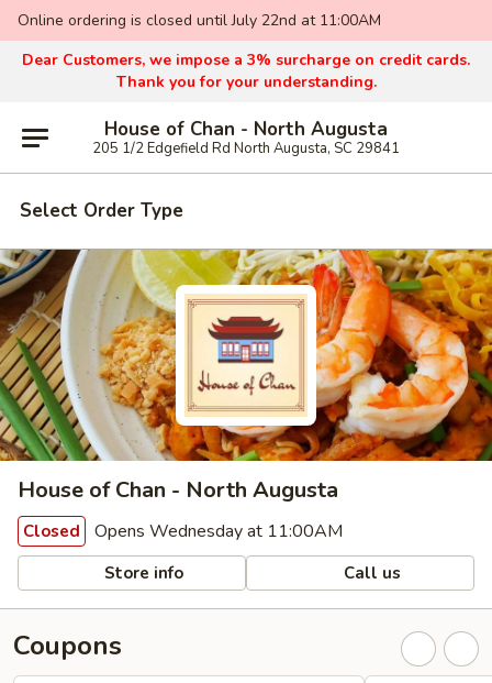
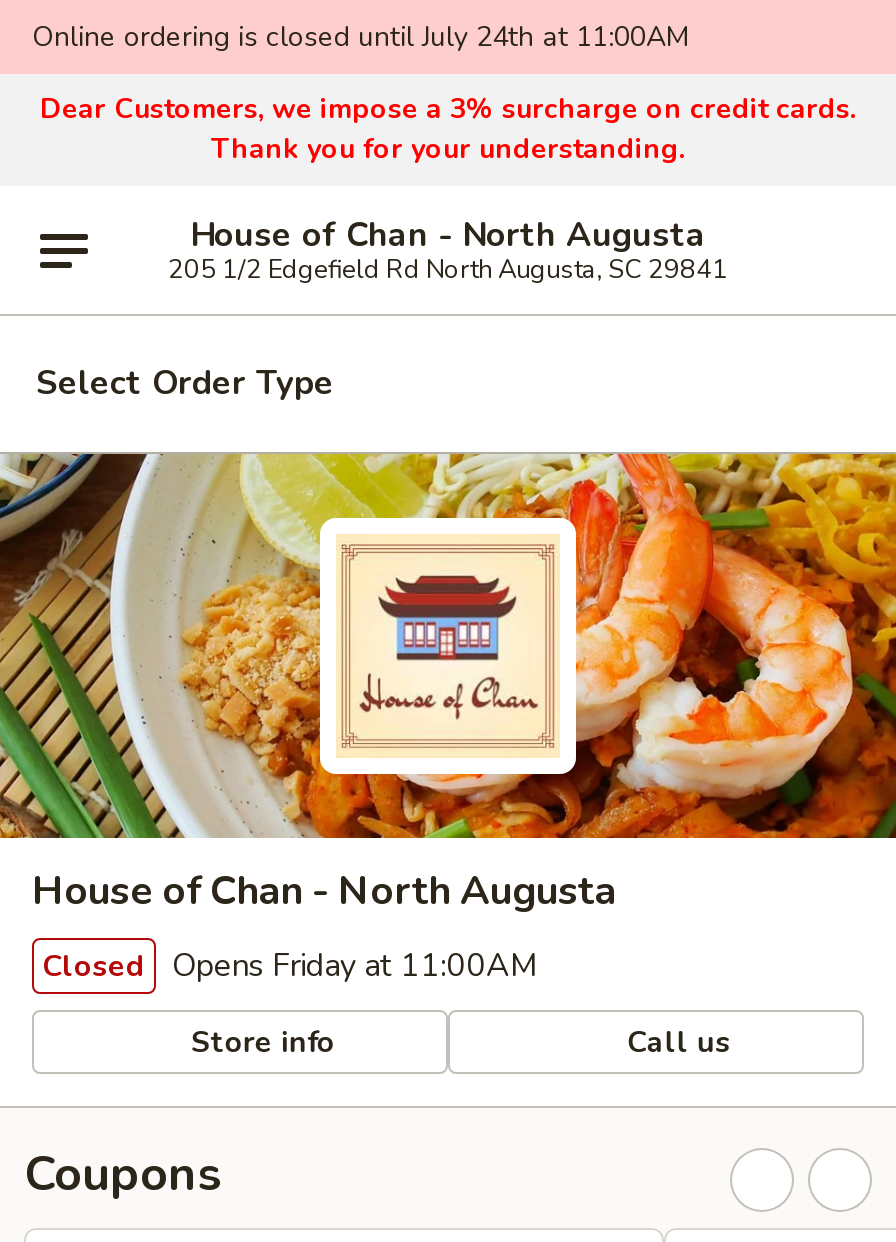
[18,10,381,31] Online ordering is closed until July 22nd at 11:00AM -> [32,18,688,56] Online ordering is closed until July 24th at 11:00AM
[23,519,343,543] Closed Opens Wednesday at 11:00AM -> [42,944,538,988] Closed Opens Friday at 11:00AM

